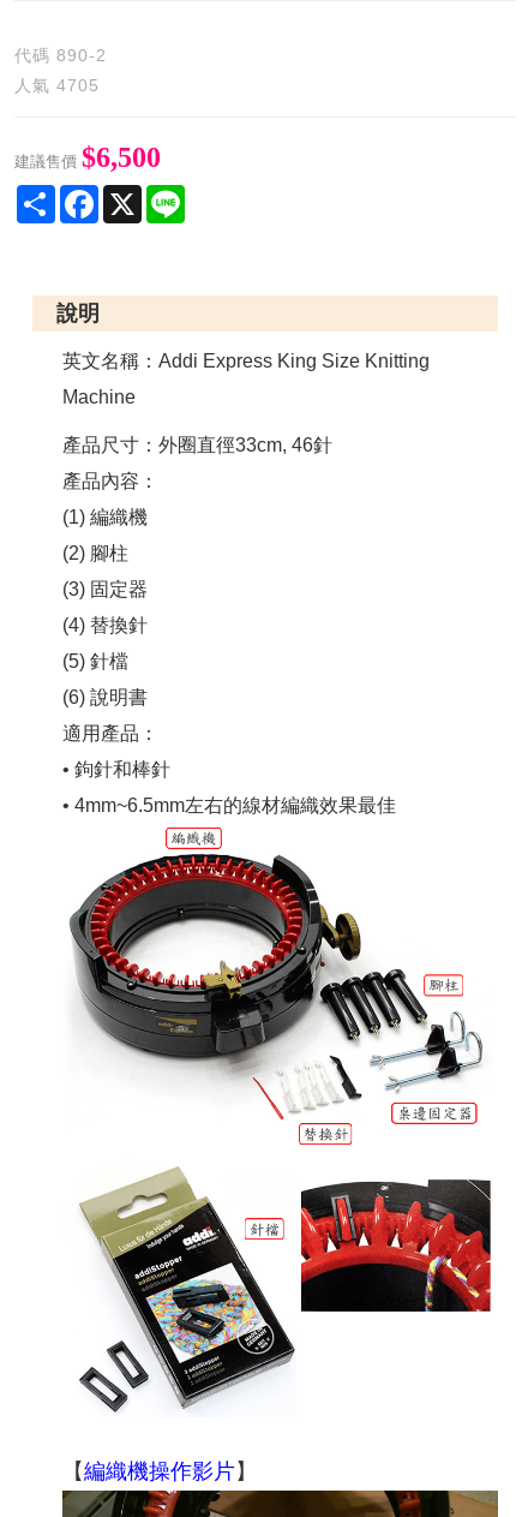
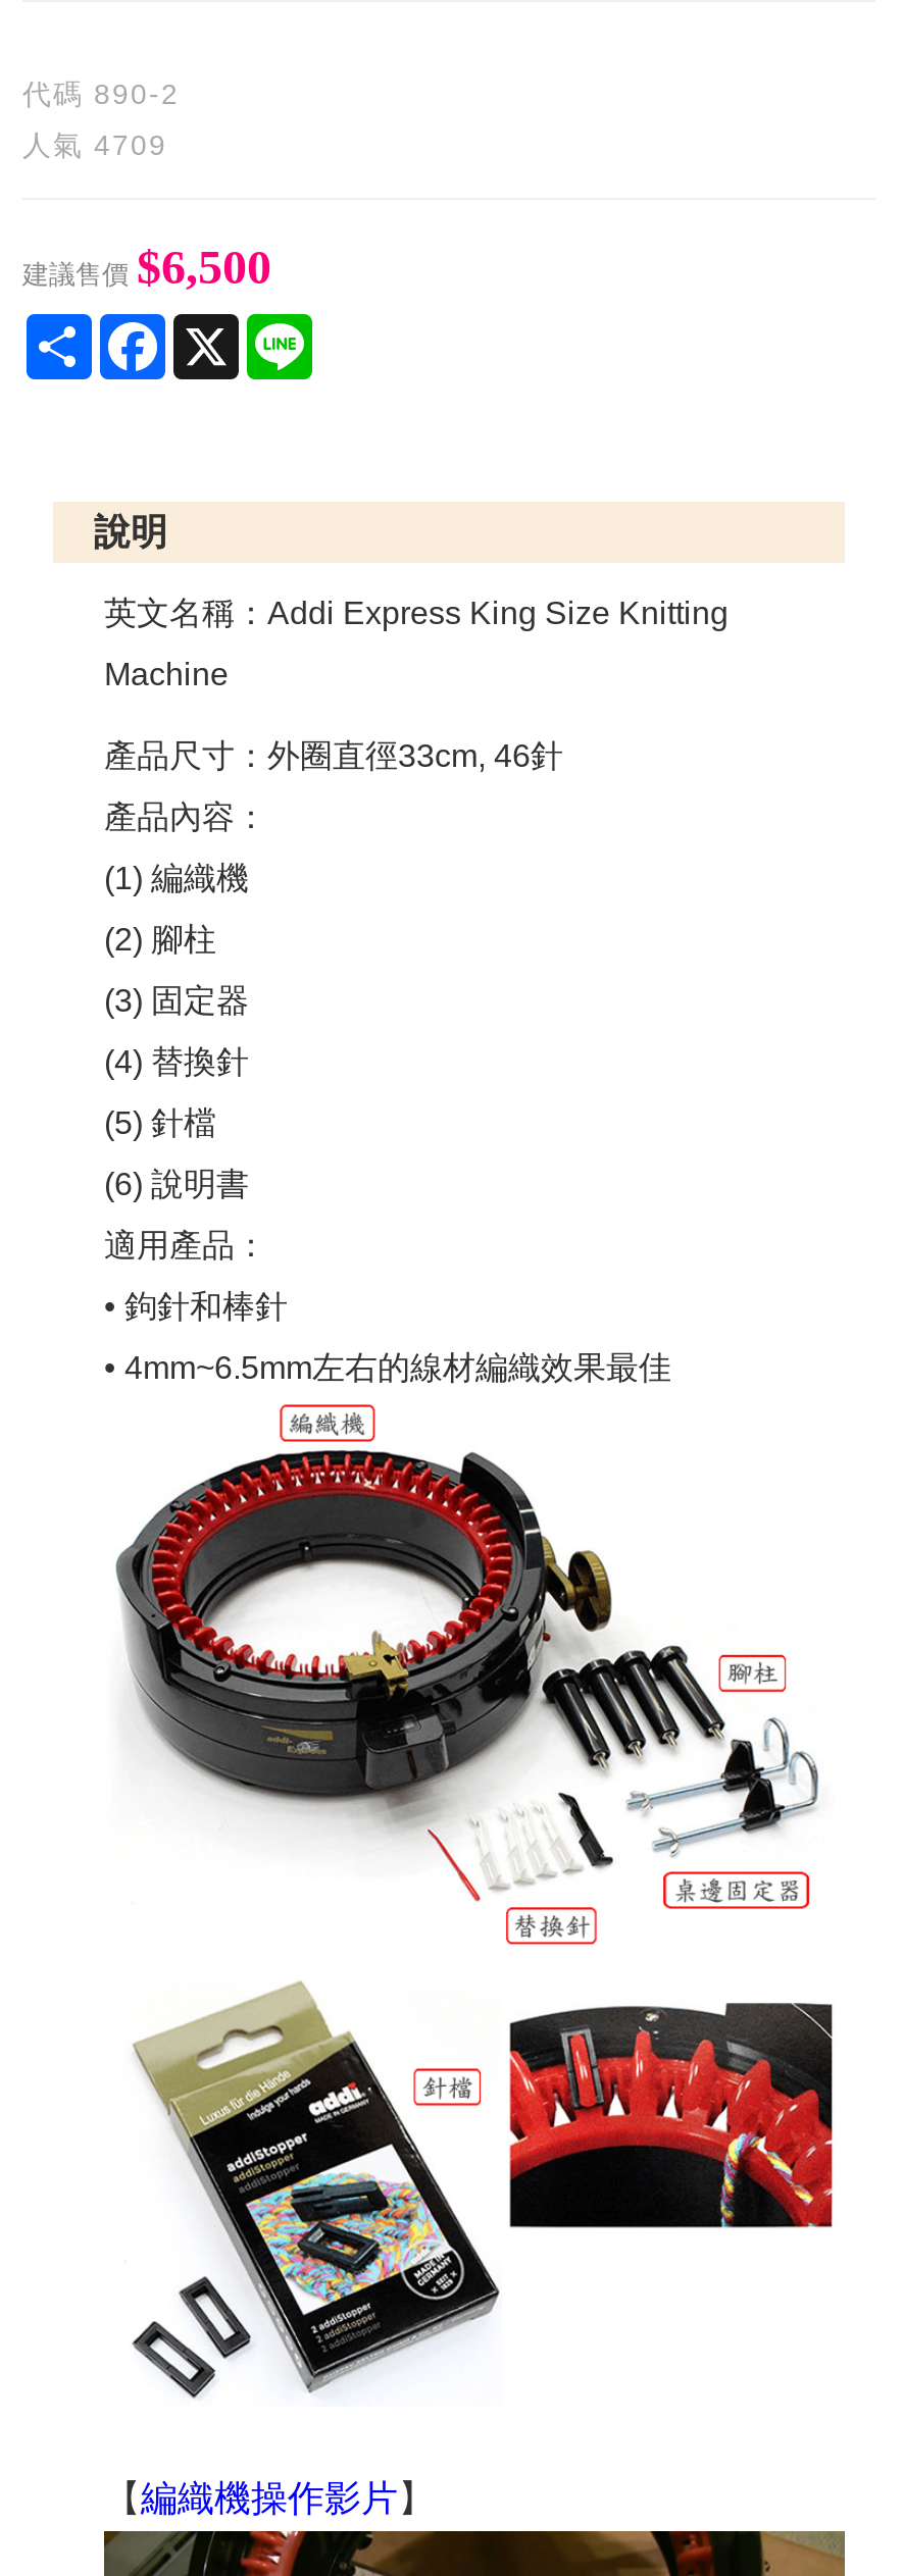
[14,75,100,94] 人氣4705 -> [22,127,167,160] 人氣4709

